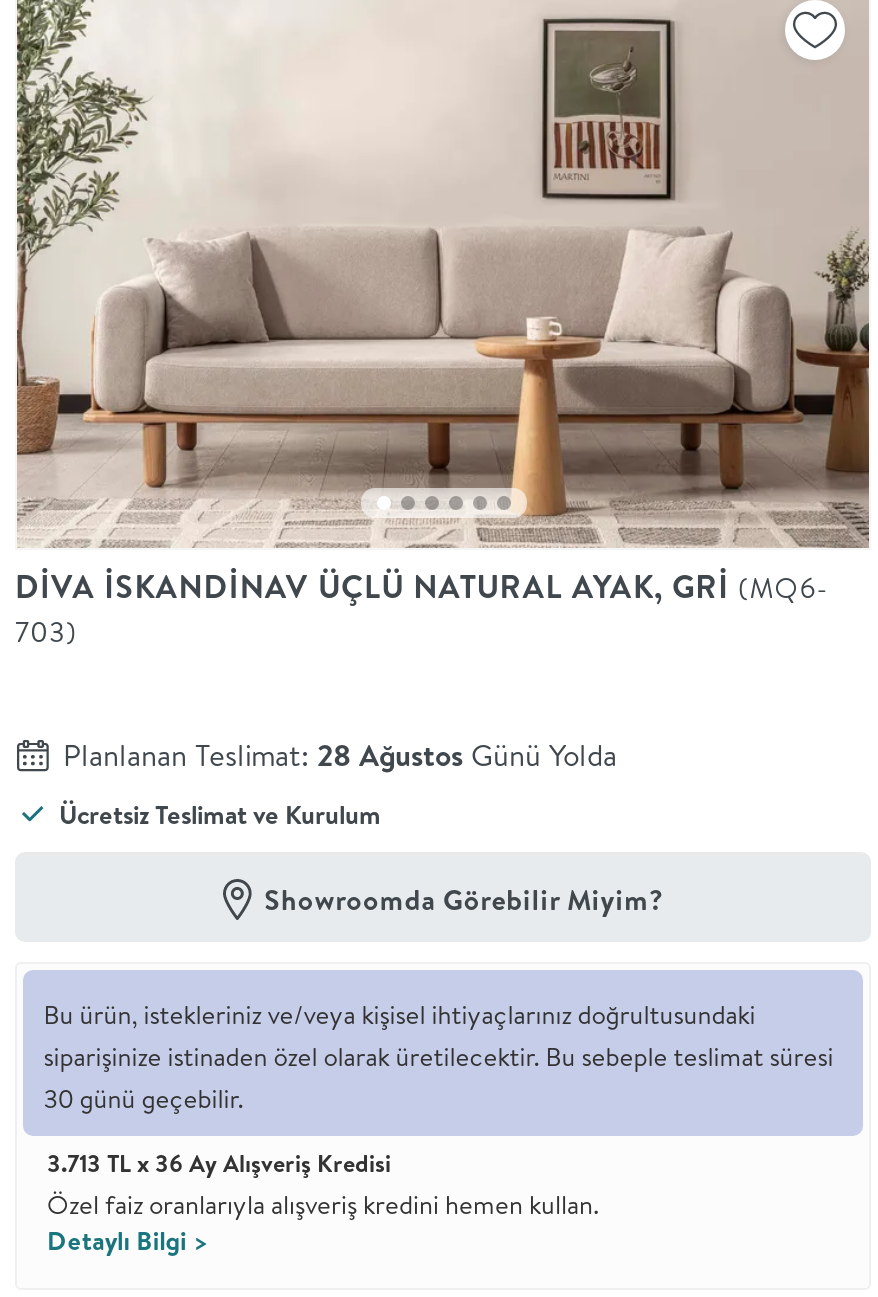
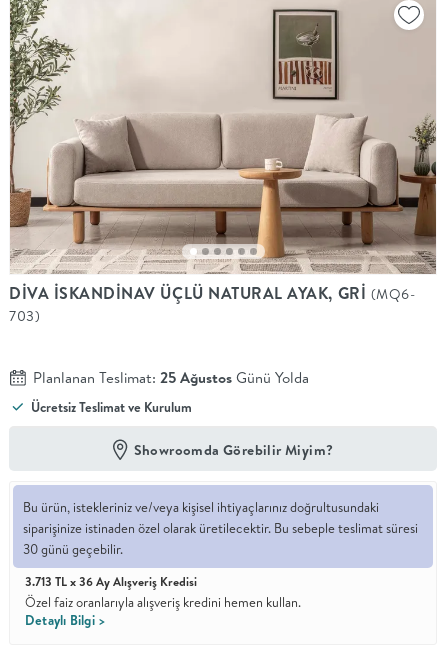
[63,734,617,776] Planlanan Teslimat: 28 Ağustos Günü Yolda -> [33,367,309,388] Planlanan Teslimat: 25 Ağustos Günü Yolda

